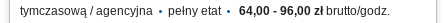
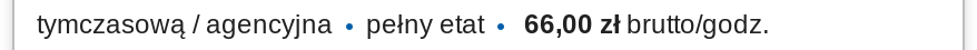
[236,4,390,18] 64,00 - 96,00 zł brutto/godz. -> [517,9,769,40] 66,00 zł brutto/godz.

